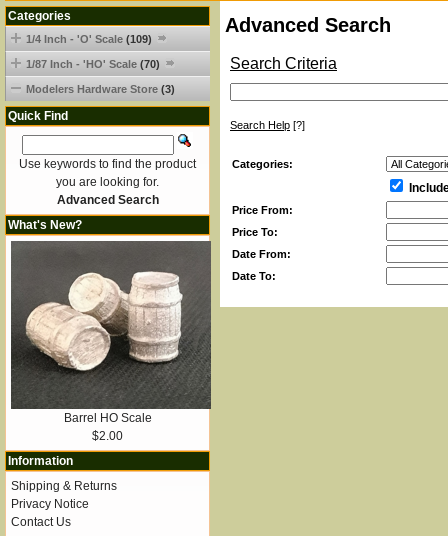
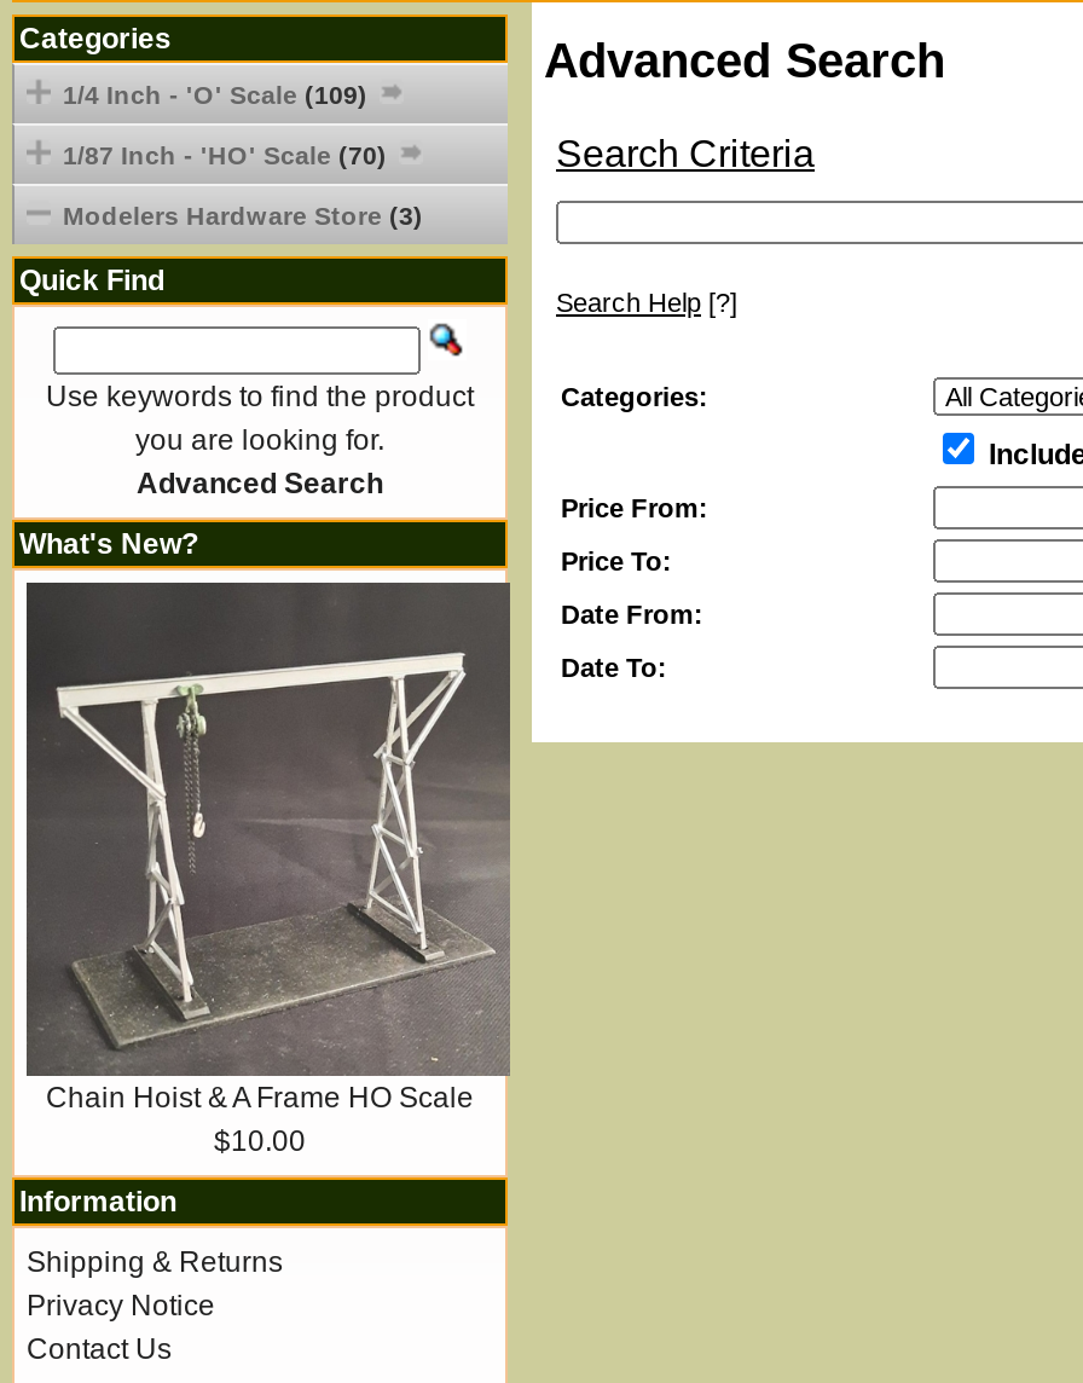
[11,243,211,443] [image] | Barrel HO Scale | $2.00 -> [29,588,508,1158] [image] | Chain Hoist & A Frame HO Scale | $10.00

